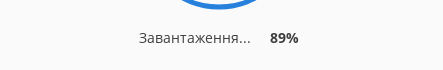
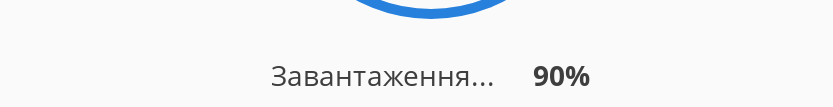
[139,27,299,46] Завантаження... 89% -> [271,55,591,93] Завантаження... 90%

